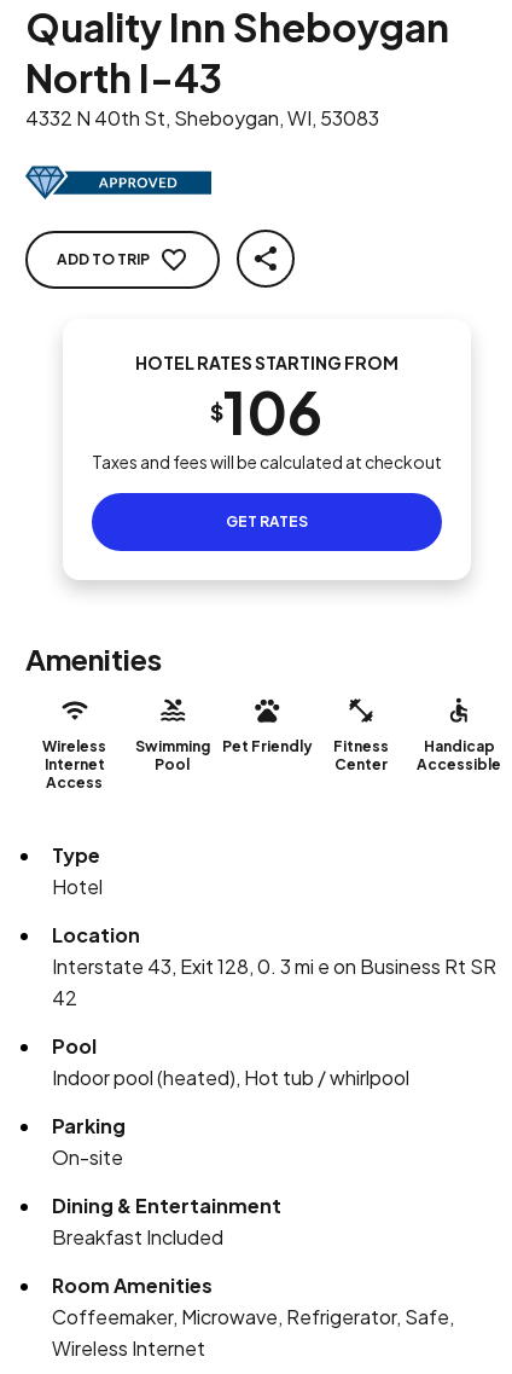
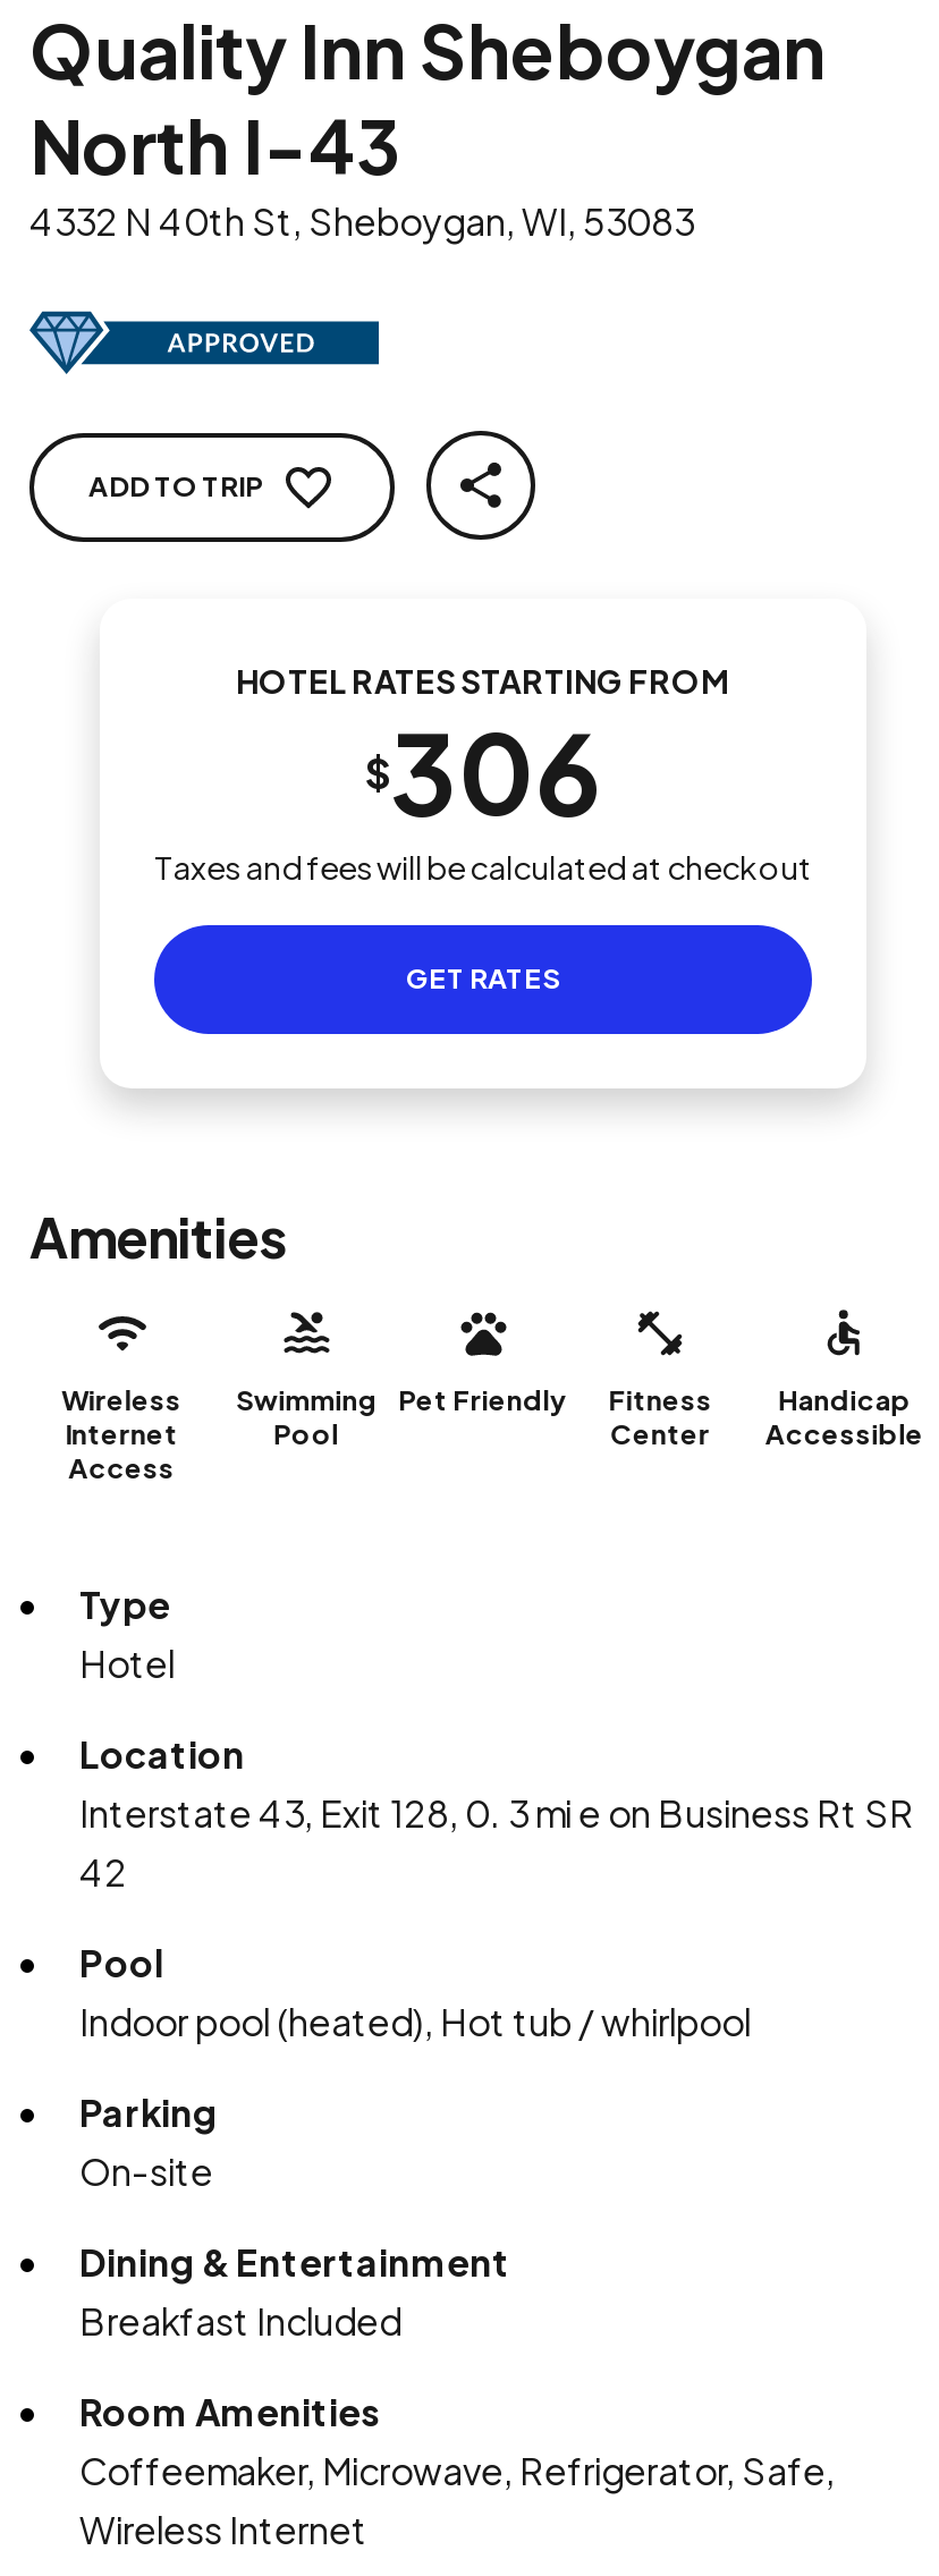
[211,375,323,448] $106 -> [365,703,601,841] $306

